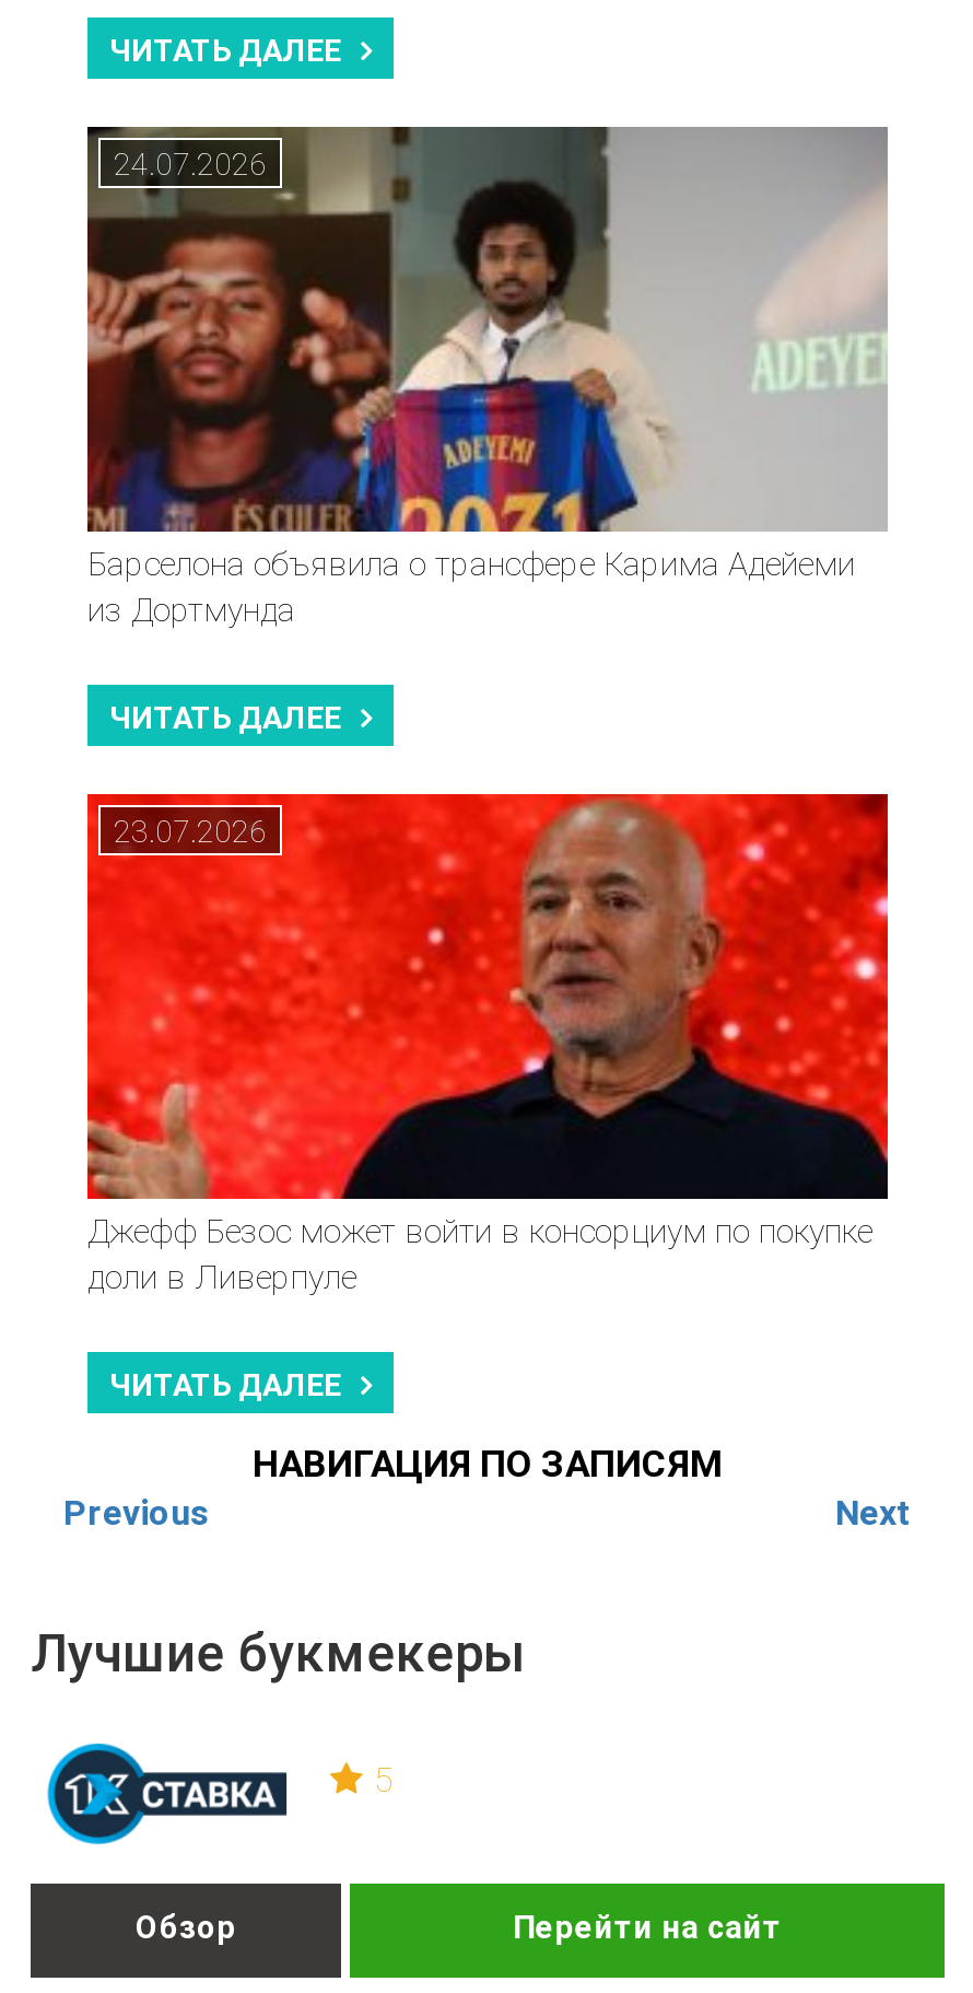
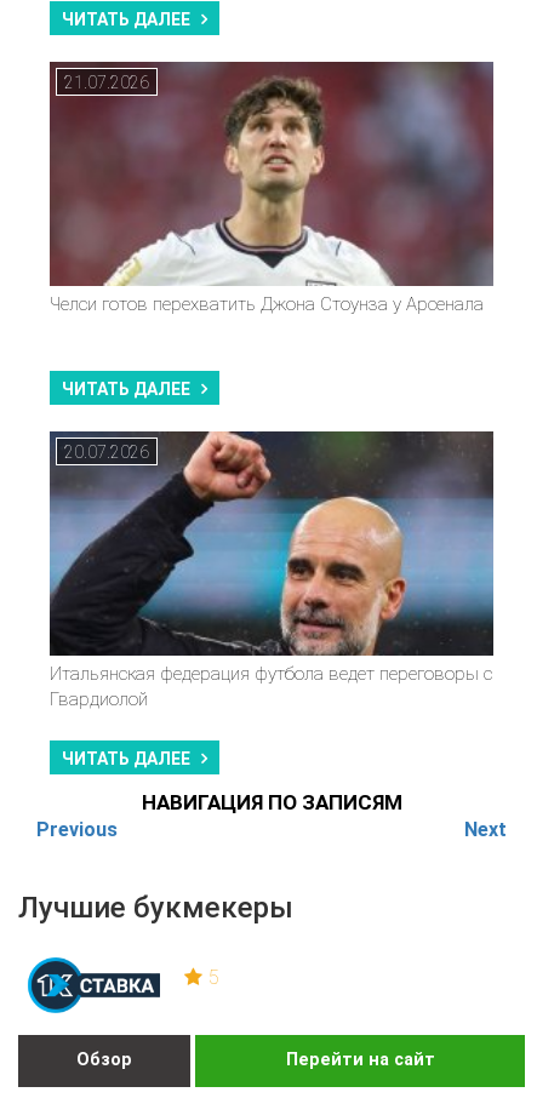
[87,127,888,529] [image] | 24.07.2026 -> [50,62,495,285] [image] | 21.07.2026
[87,546,855,631] Барселона объявила о трансфере Карима Адейеми | из Дортмунда -> [50,294,484,316] Челси готов перехватить Джона Стоунза у Арсенала
[85,792,890,1197] [image] | 23.07.2026 -> [48,430,495,654] [image] | 20.07.2026
[87,1213,872,1298] Джефф Безос может войти в консорциум по покупке | доли в Ливерпуле -> [50,664,492,711] Итальянская федерация футбола ведет переговоры с | Гвардиолой

